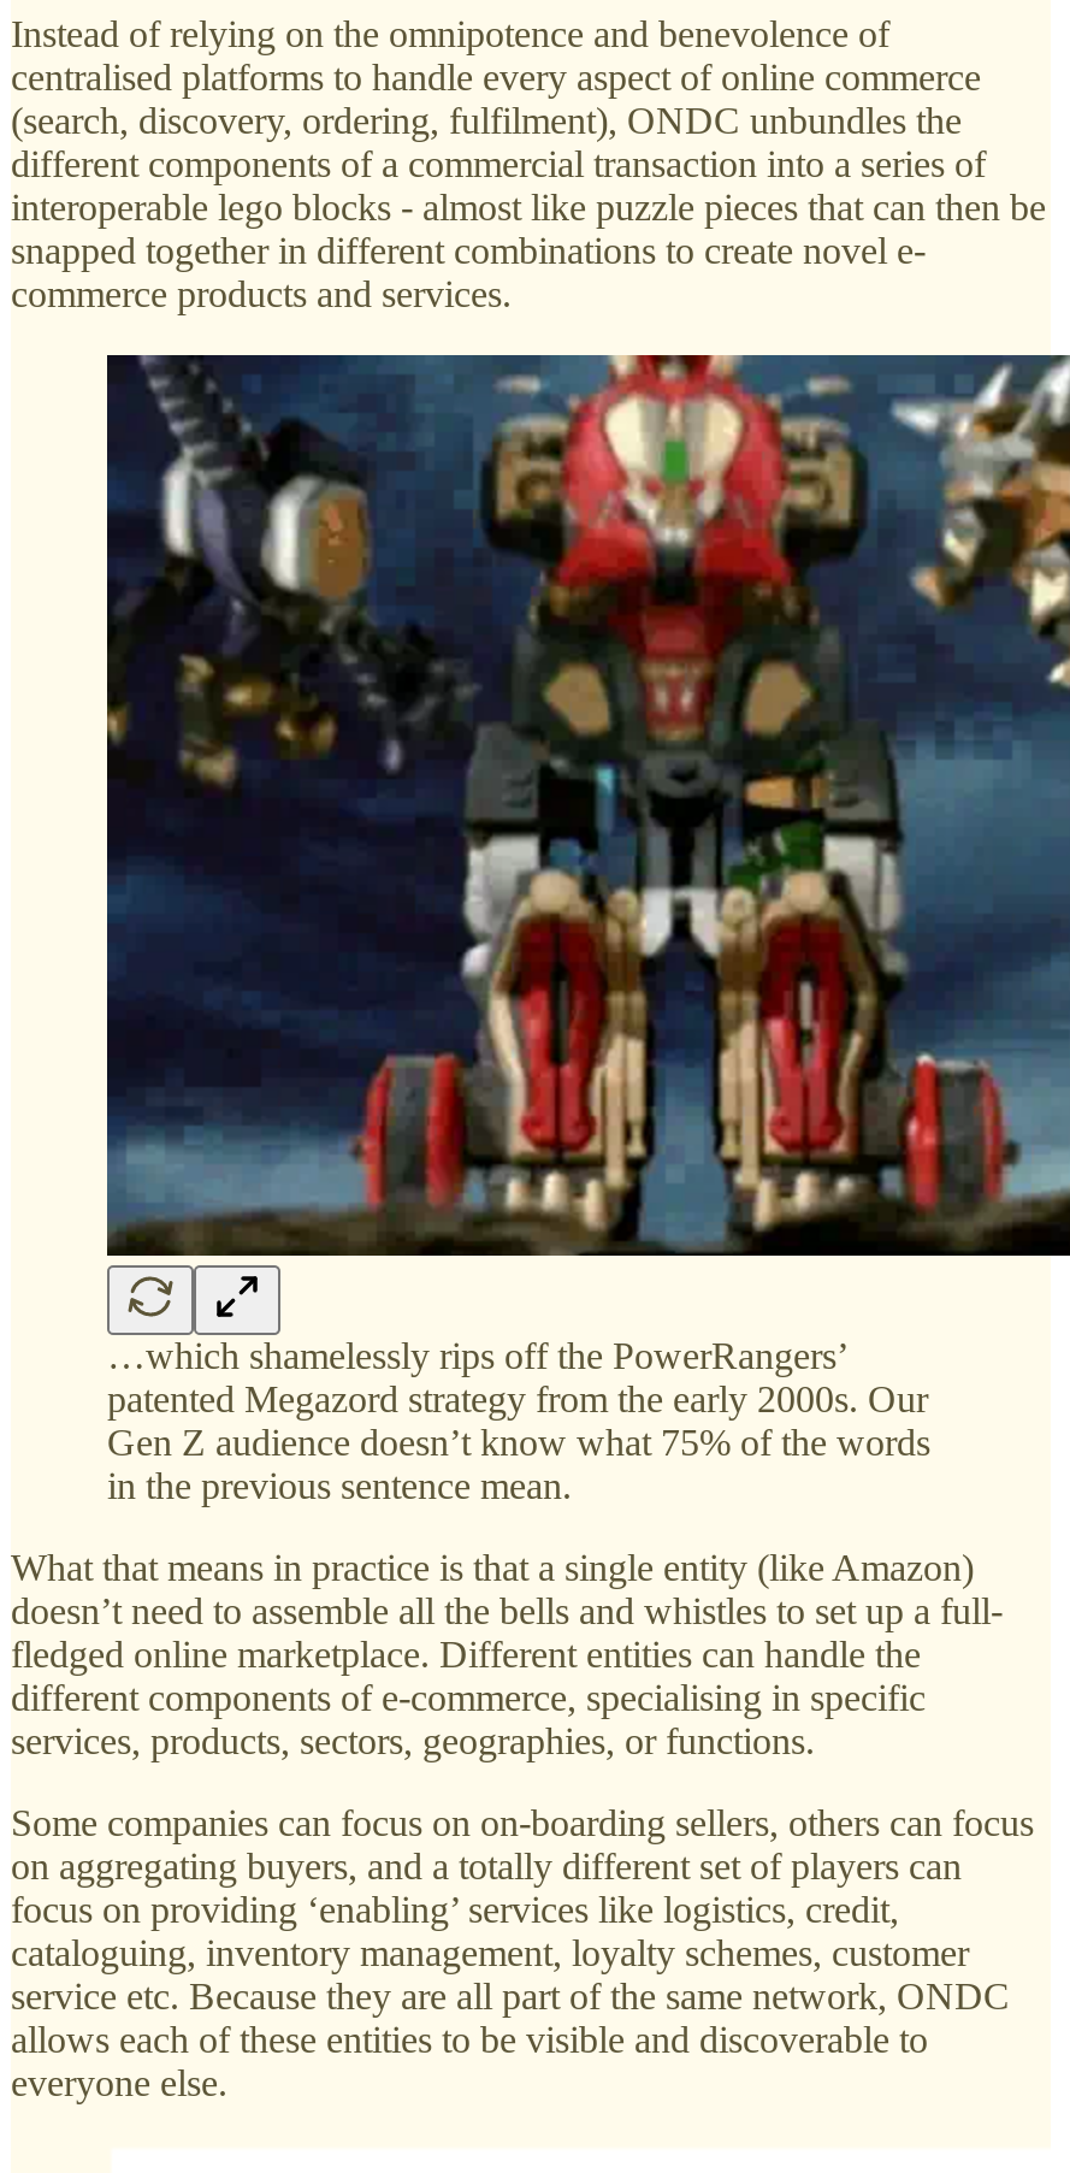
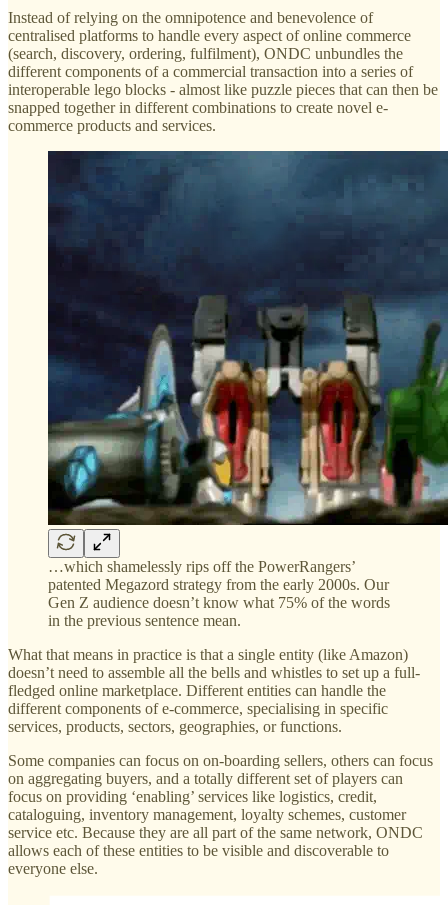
[105,353,1063,1253] [image] -> [47,150,445,523] [image]

